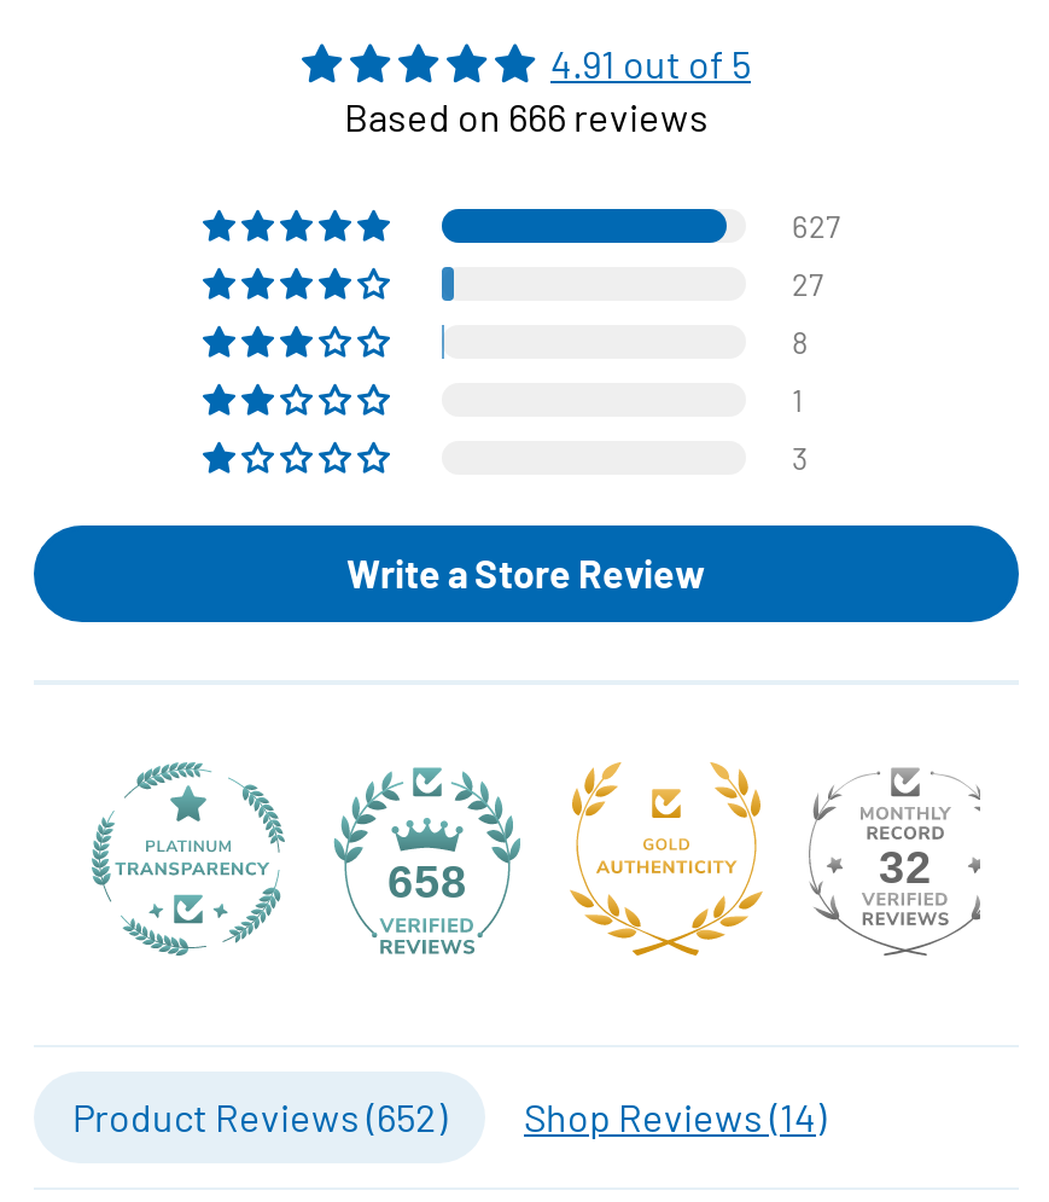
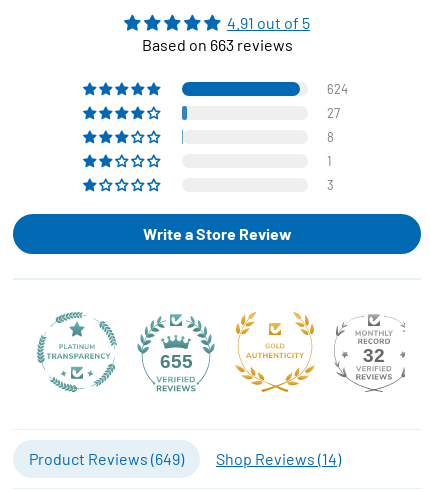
[344,93,709,139] Based on 666 reviews -> [141,35,292,54] Based on 663 reviews
[792,206,840,245] 627 -> [327,81,348,97] 624
[387,857,467,907] 658 -> [159,351,192,372] 655
[72,1094,447,1139] Product Reviews (652) -> [29,449,184,468] Product Reviews (649)

